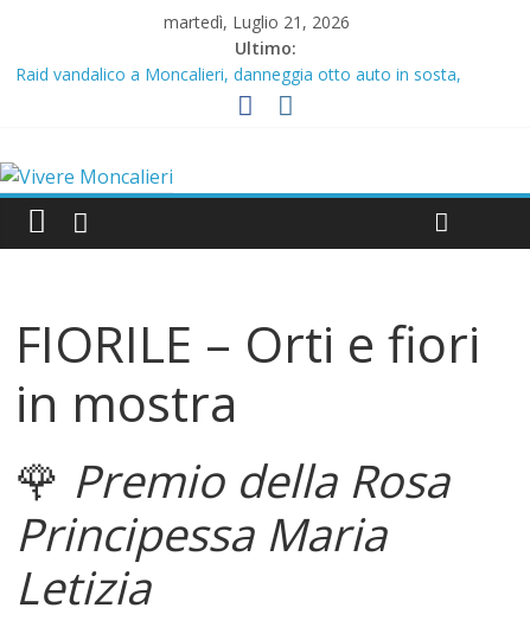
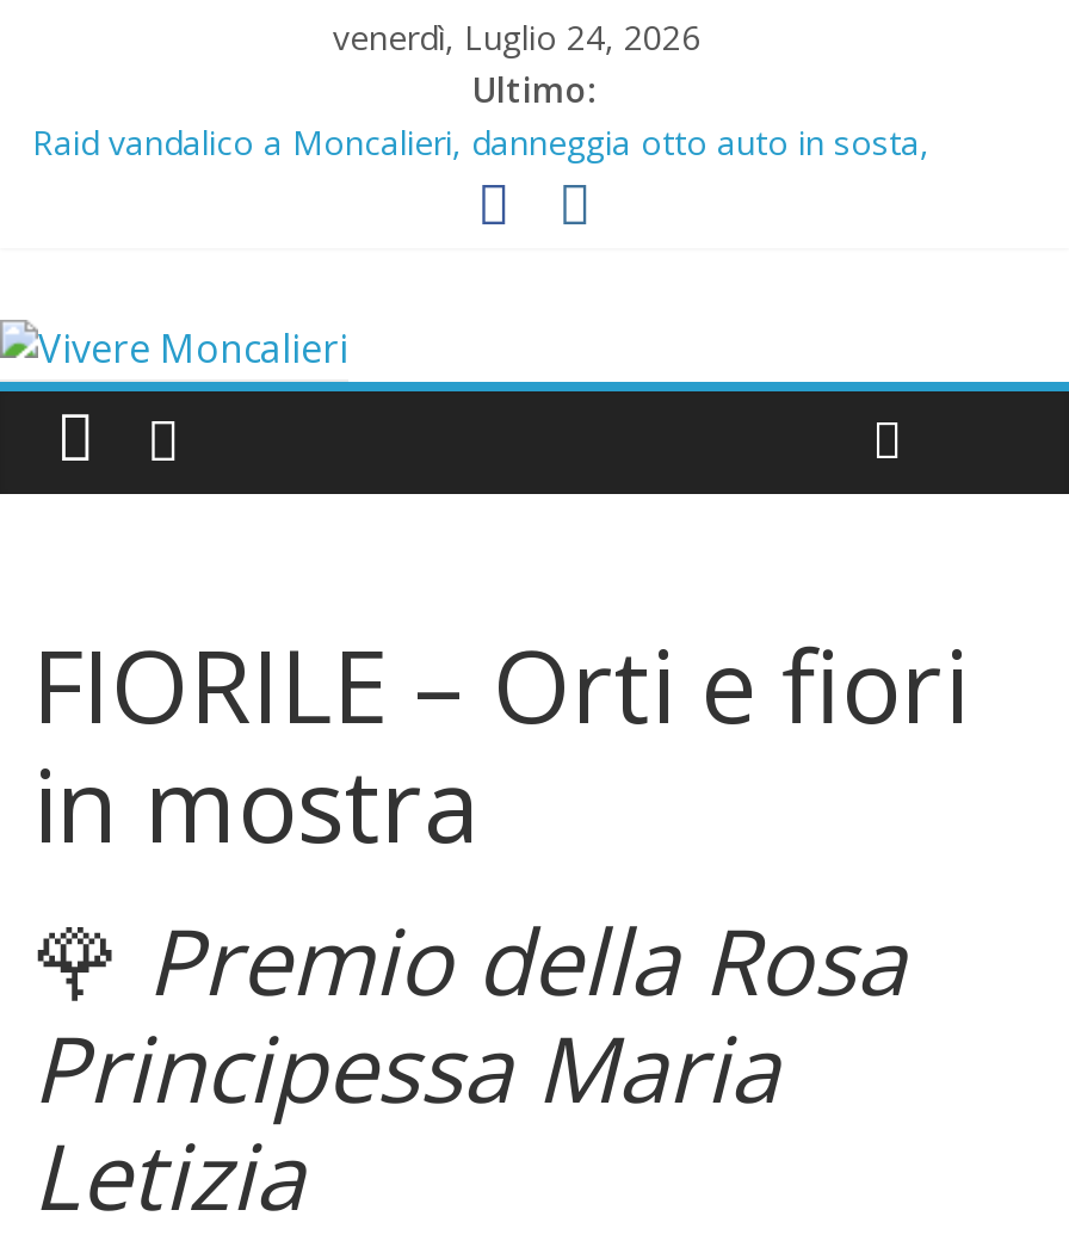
[164,11,350,33] martedì, Luglio 21, 2026 -> [333,14,700,60] venerdì, Luglio 24, 2026

